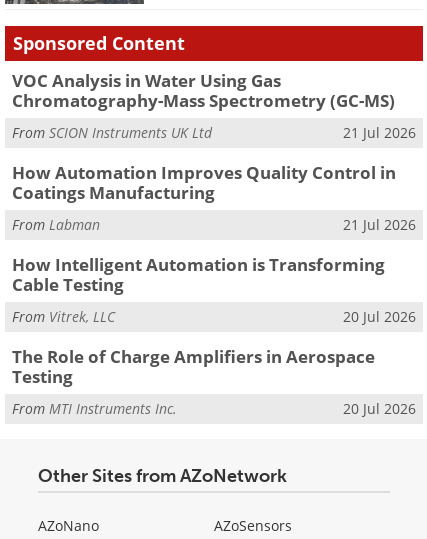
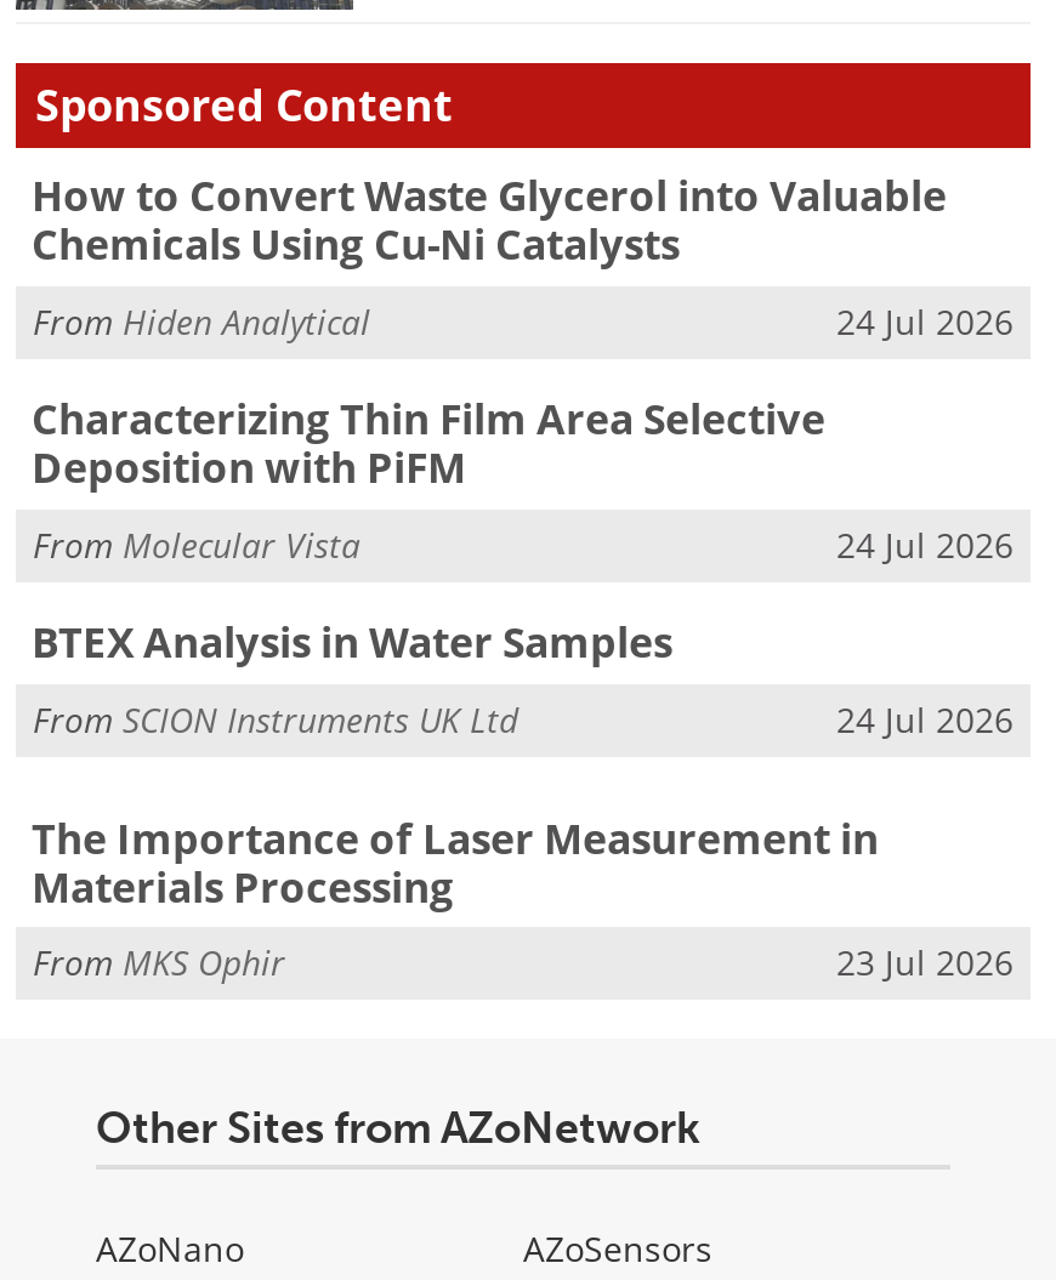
[11,69,394,112] VOC Analysis in Water Using Gas | Chromatography-Mass Spectrometry (GC-MS) -> [32,167,1014,670] How to Convert Waste Glycerol into Valuable | Chemicals Using Cu-Ni Catalysts | From Hiden Analytical | 24 Jul 2026 | Characterizing Thin Film Area Selective | Deposition with PiFM | From Molecular Vista | 24 Jul 2026 | BTEX Analysis in Water Samples
[11,122,416,418] 21 Jul 2026 | How Automation Improves Quality Control in | Coatings Manufacturing | From Labman | 21 Jul 2026 | How Intelligent Automation is Transforming | Cable Testing | From Vitrek, LLC | 20 Jul 2026 | The Role of Charge Amplifiers in Aerospace | Testing | From MTI Instruments Inc. | 20 Jul 2026 -> [32,696,1014,986] 24 Jul 2026 | The Importance of Laser Measurement in | Materials Processing | From MKS Ophir | 23 Jul 2026
moved [12,122,212,141] -> [33,696,518,742]: From SCION Instruments UK Ltd

